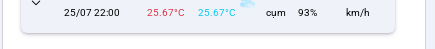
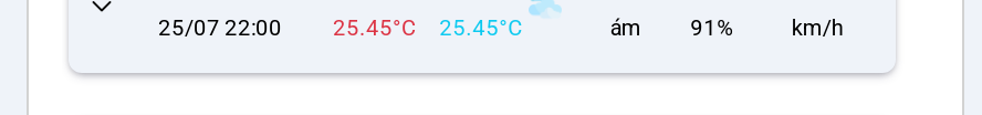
[147,7,236,18] 25.67°C | 25.67°C -> [333,16,523,41] 25.45°C | 25.45°C
[266,7,317,18] cụm | 93% -> [610,16,732,41] ám | 91%

